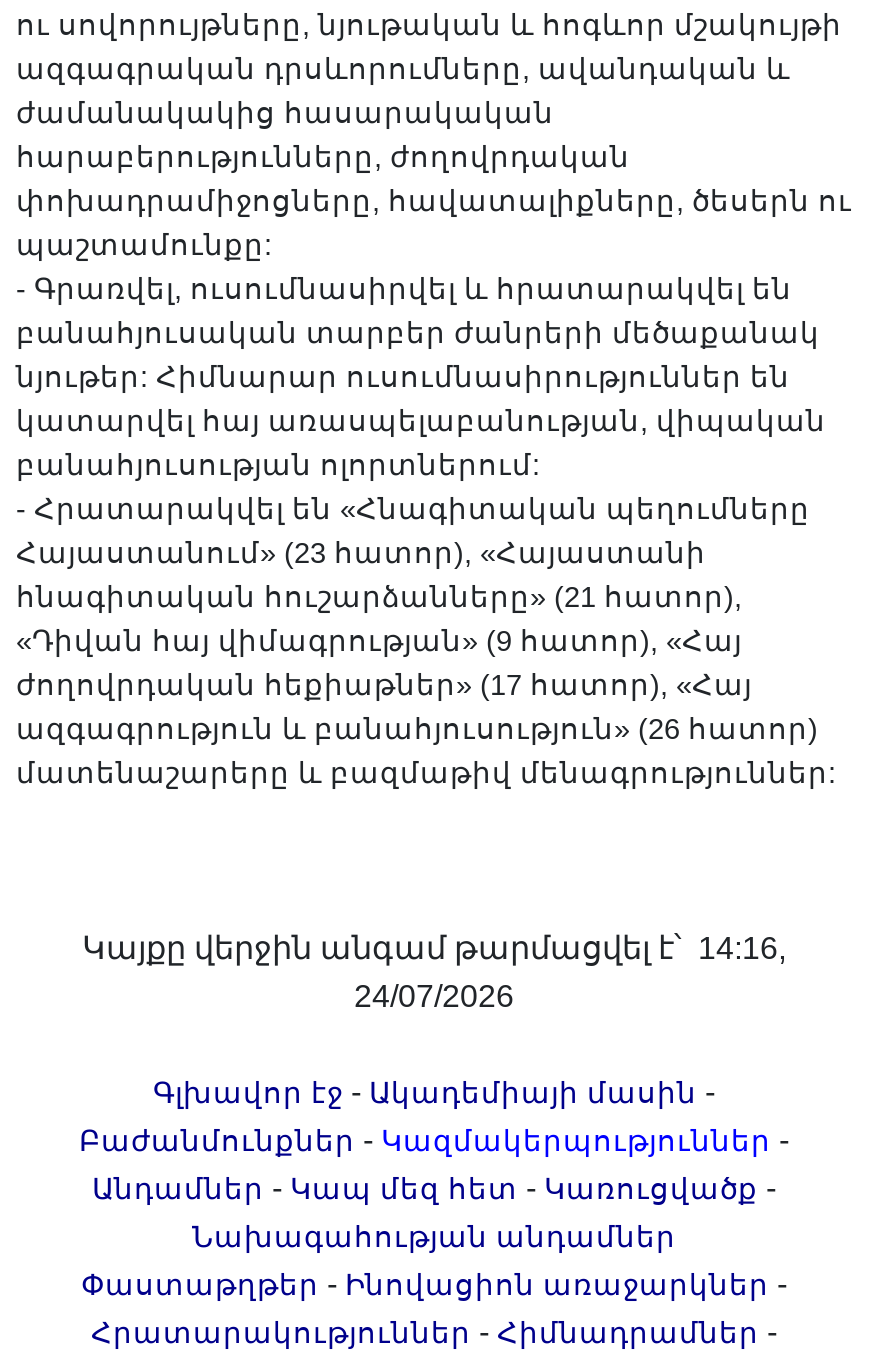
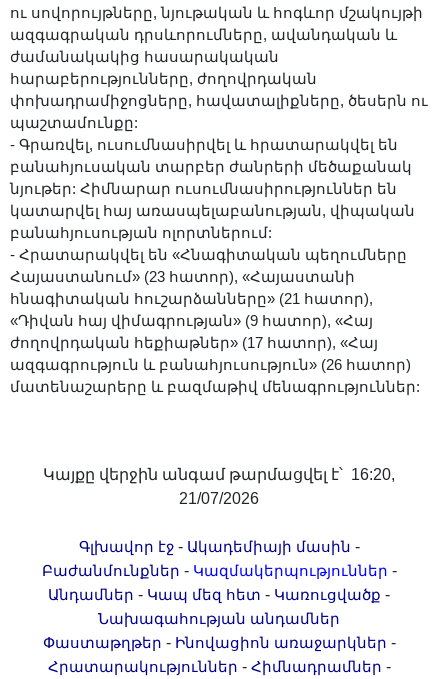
[82,931,786,965] Կայքը վերջին անգամ թարմացվել է՝ 14:16, -> [43,466,395,483] Կայքը վերջին անգամ թարմացվել է՝ 16:20,
[354,979,514,1013] 24/07/2026 -> [179,490,259,507] 21/07/2026

